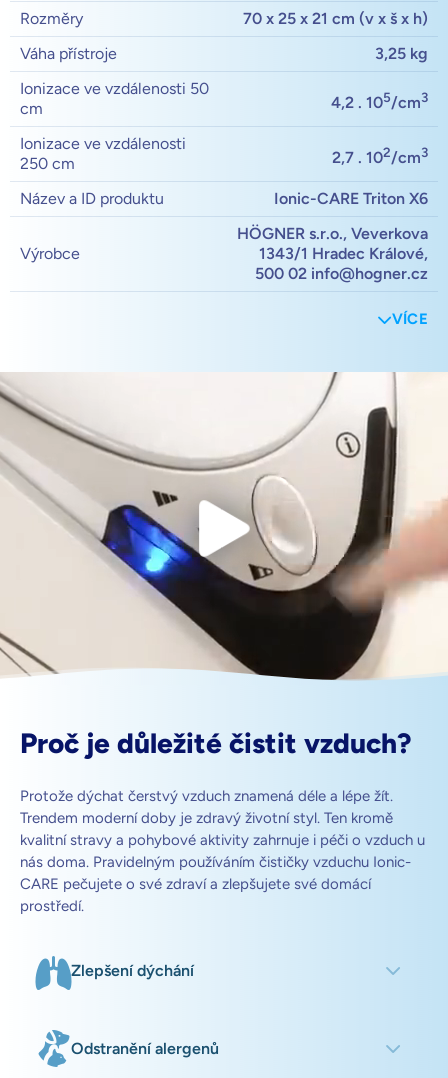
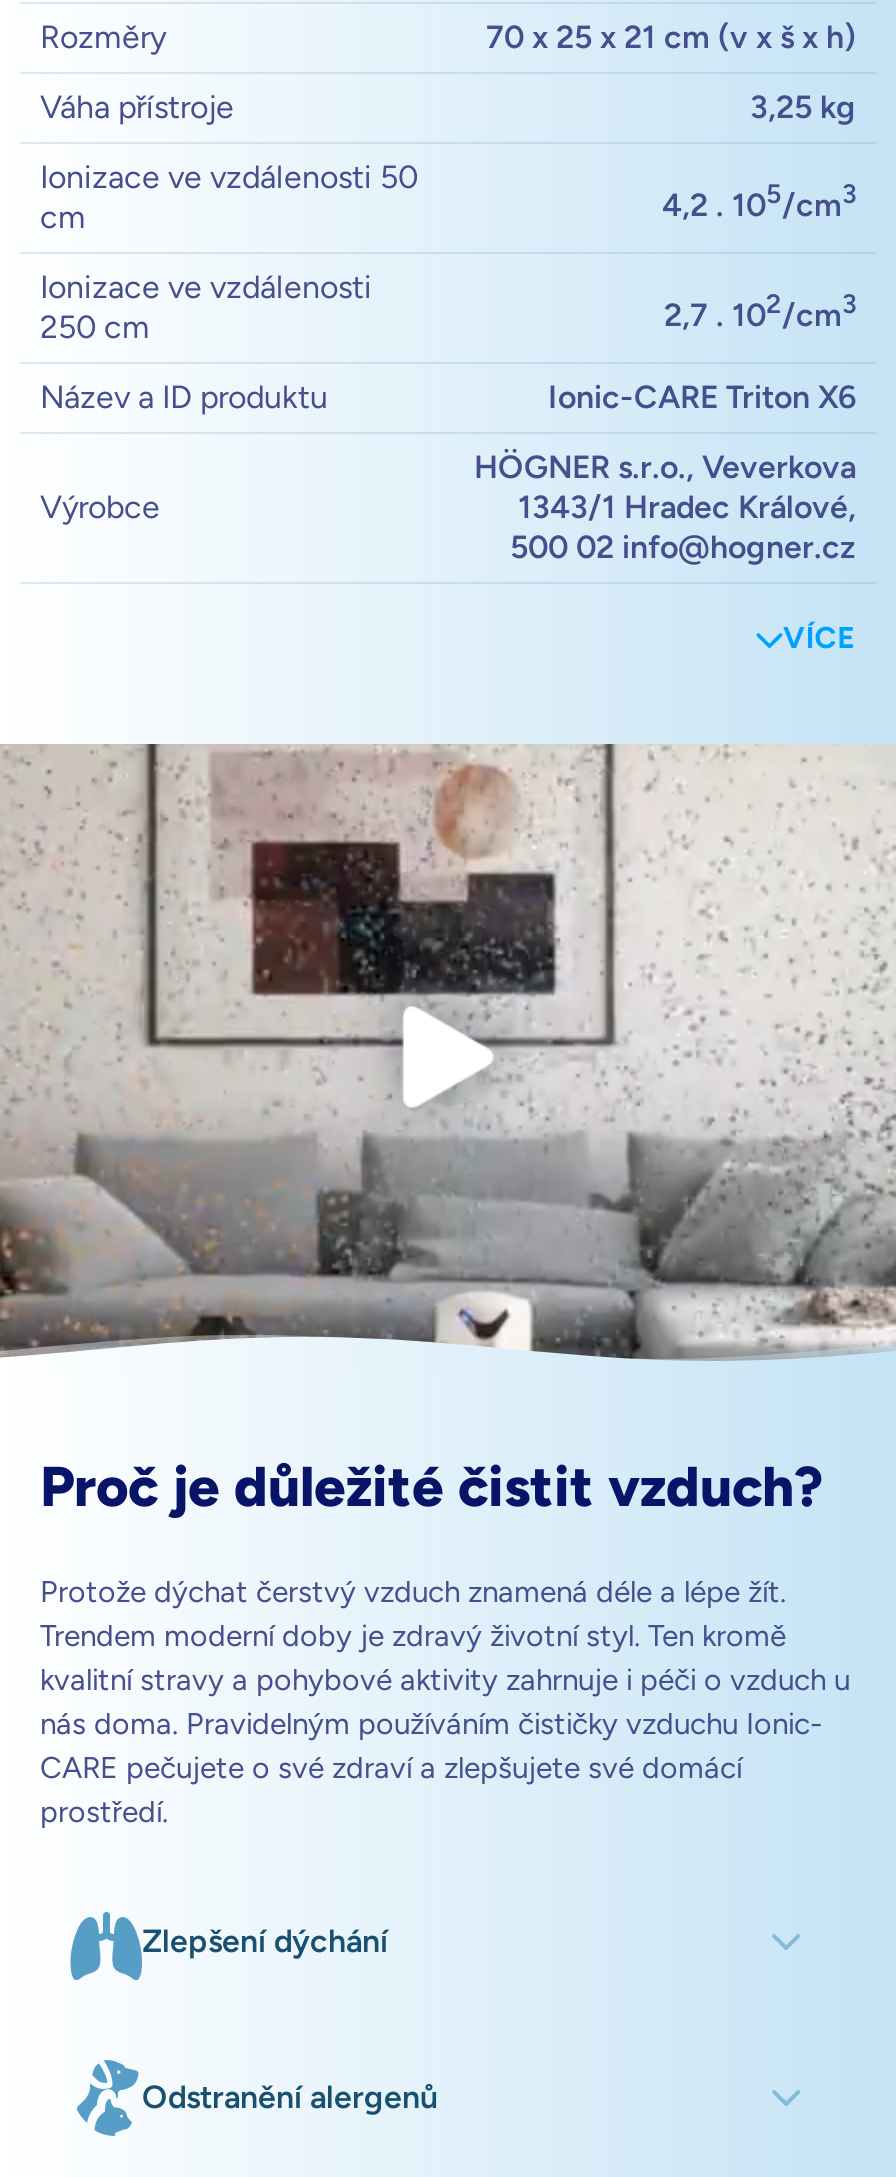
[3,372,445,680] [image] -> [6,742,890,1360] [image]

